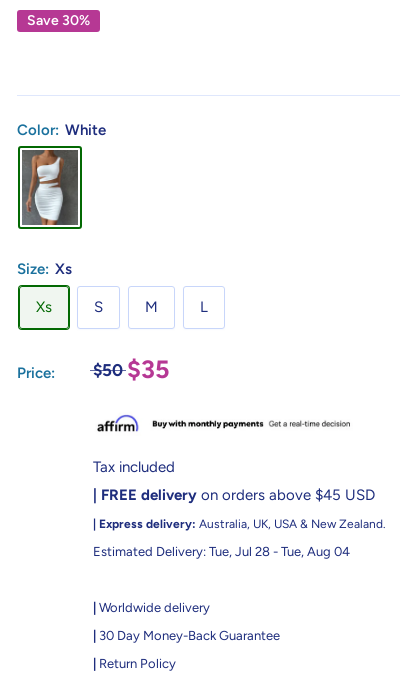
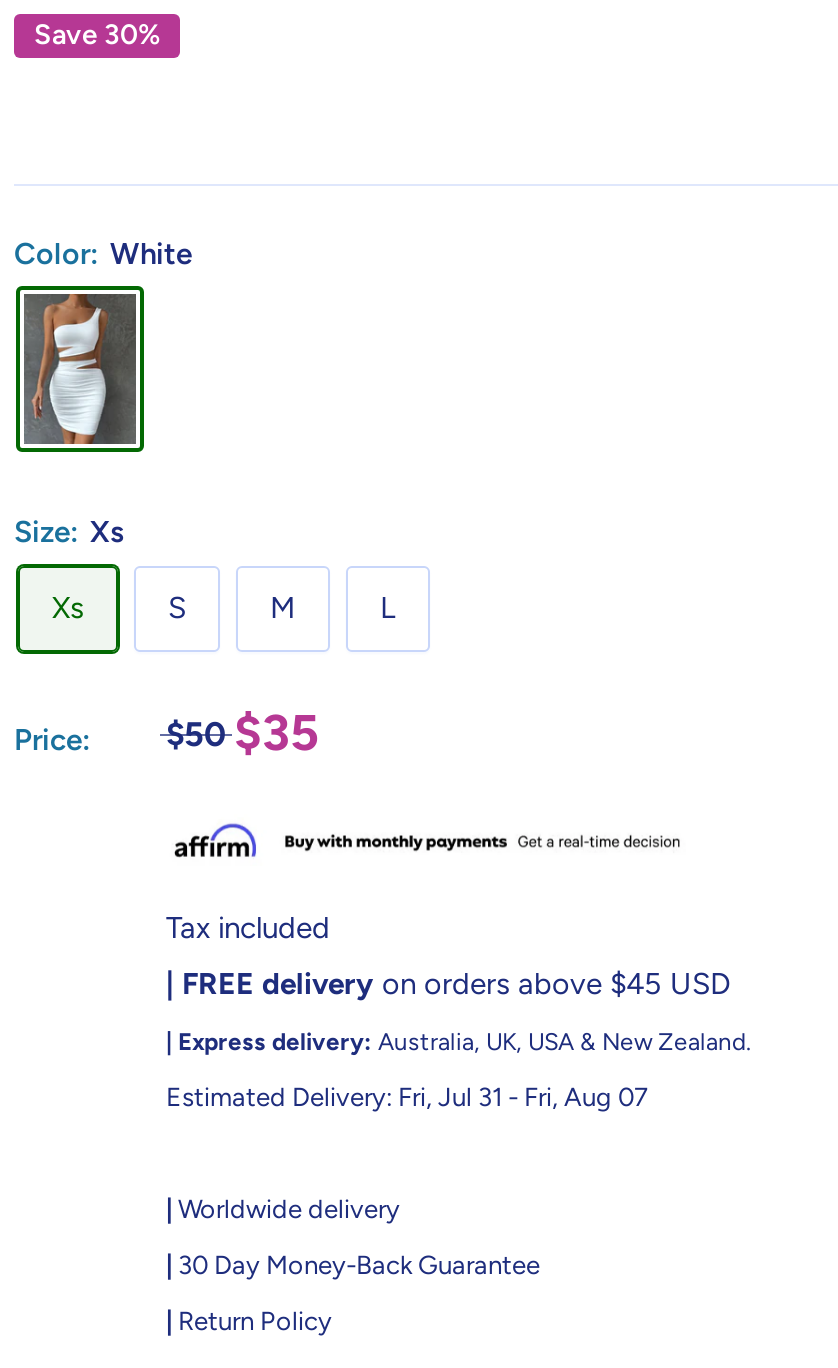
[93,544,350,559] Estimated Delivery: Tue, Jul 28 - Tue, Aug 04 -> [166,1082,648,1112] Estimated Delivery: Fri, Jul 31 - Fri, Aug 07

